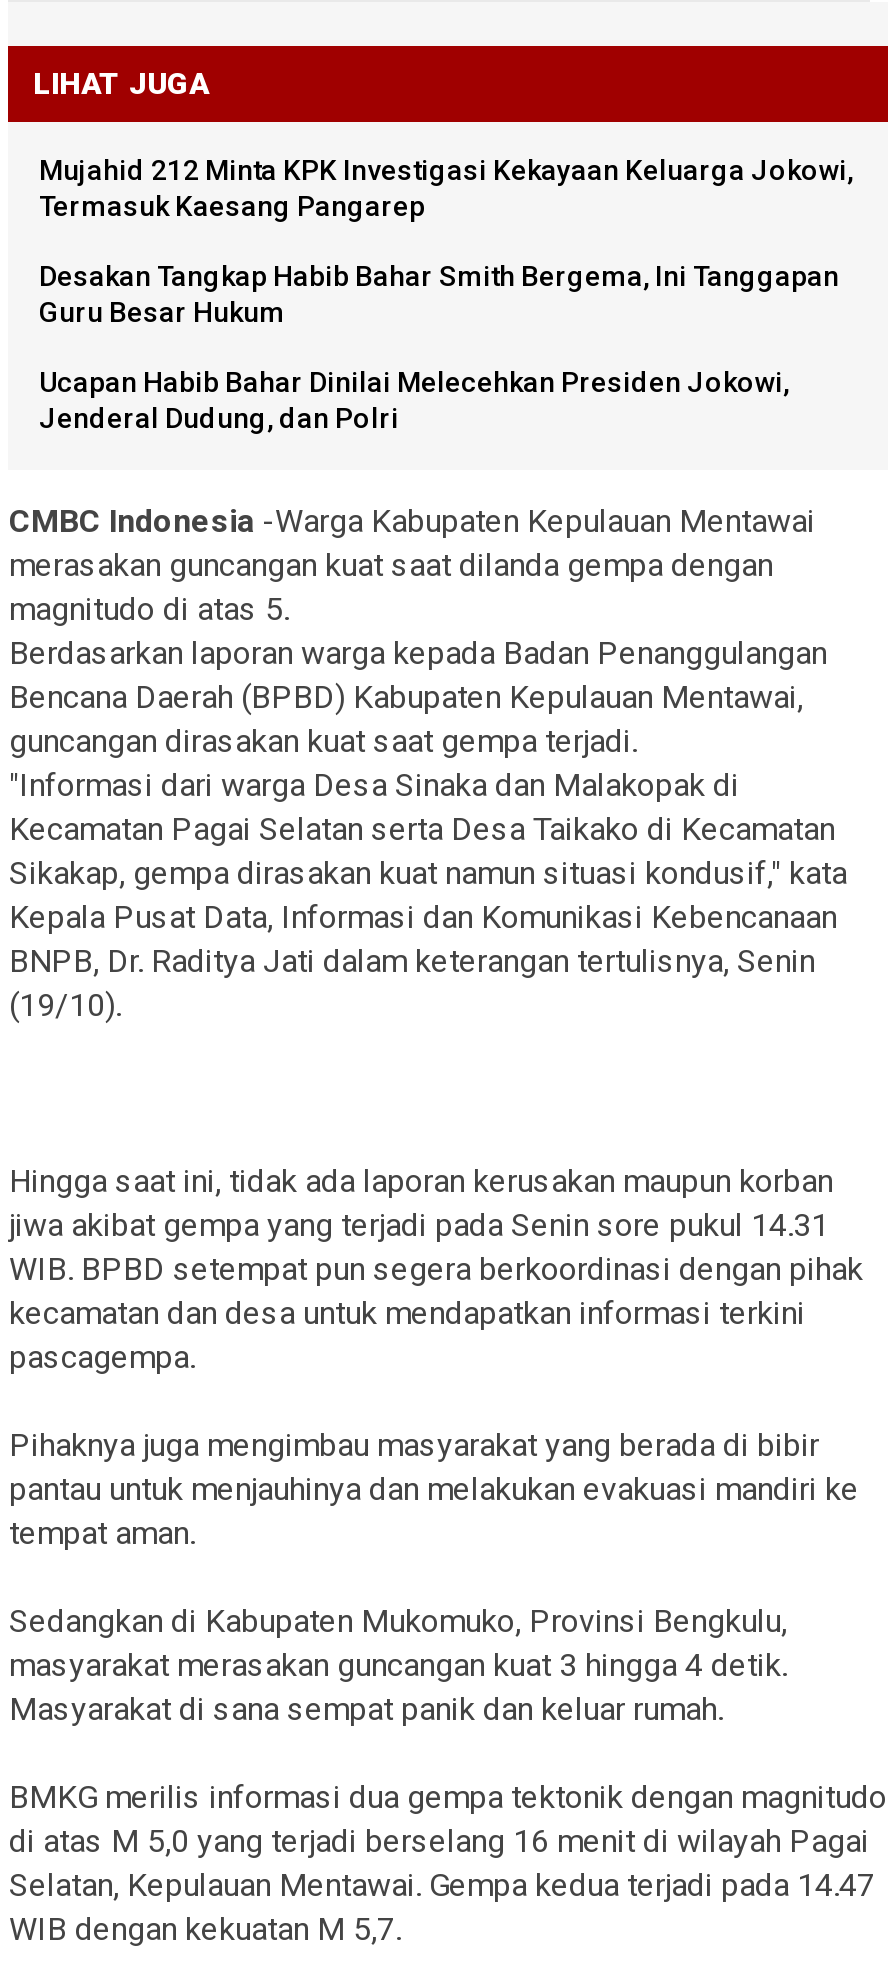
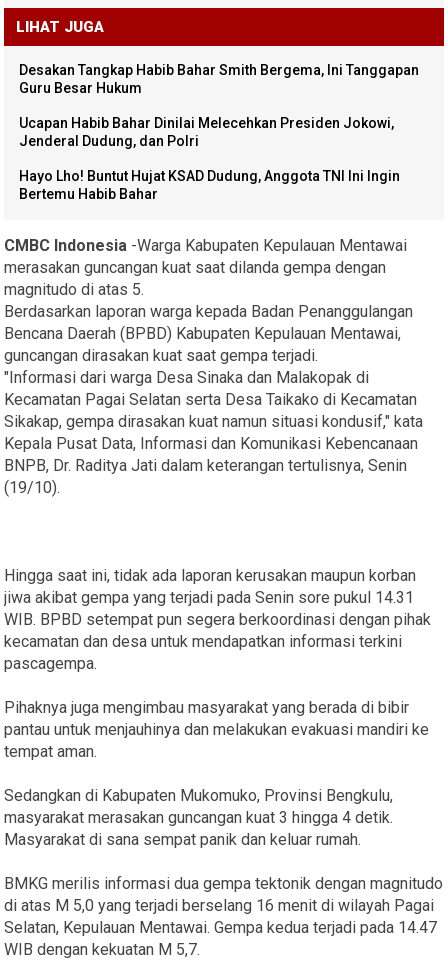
[39,153,853,221] Mujahid 212 Minta KPK Investigasi Kekayaan Keluarga Jokowi, | Termasuk Kaesang Pangarep -> none
moved [39,259,839,433] -> [19,62,419,149]: Desakan Tangkap Habib Bahar Smith Bergema, Ini Tanggapan | Guru Besar Hukum | Ucapan Habib Bahar Dinilai Melecehkan Presiden Jokowi, | Jenderal Dudung, dan Polri
none -> [19,168,400,202] Hayo Lho! Buntut Hujat KSAD Dudung, Anggota TNI Ini Ingin | Bertemu Habib Bahar

